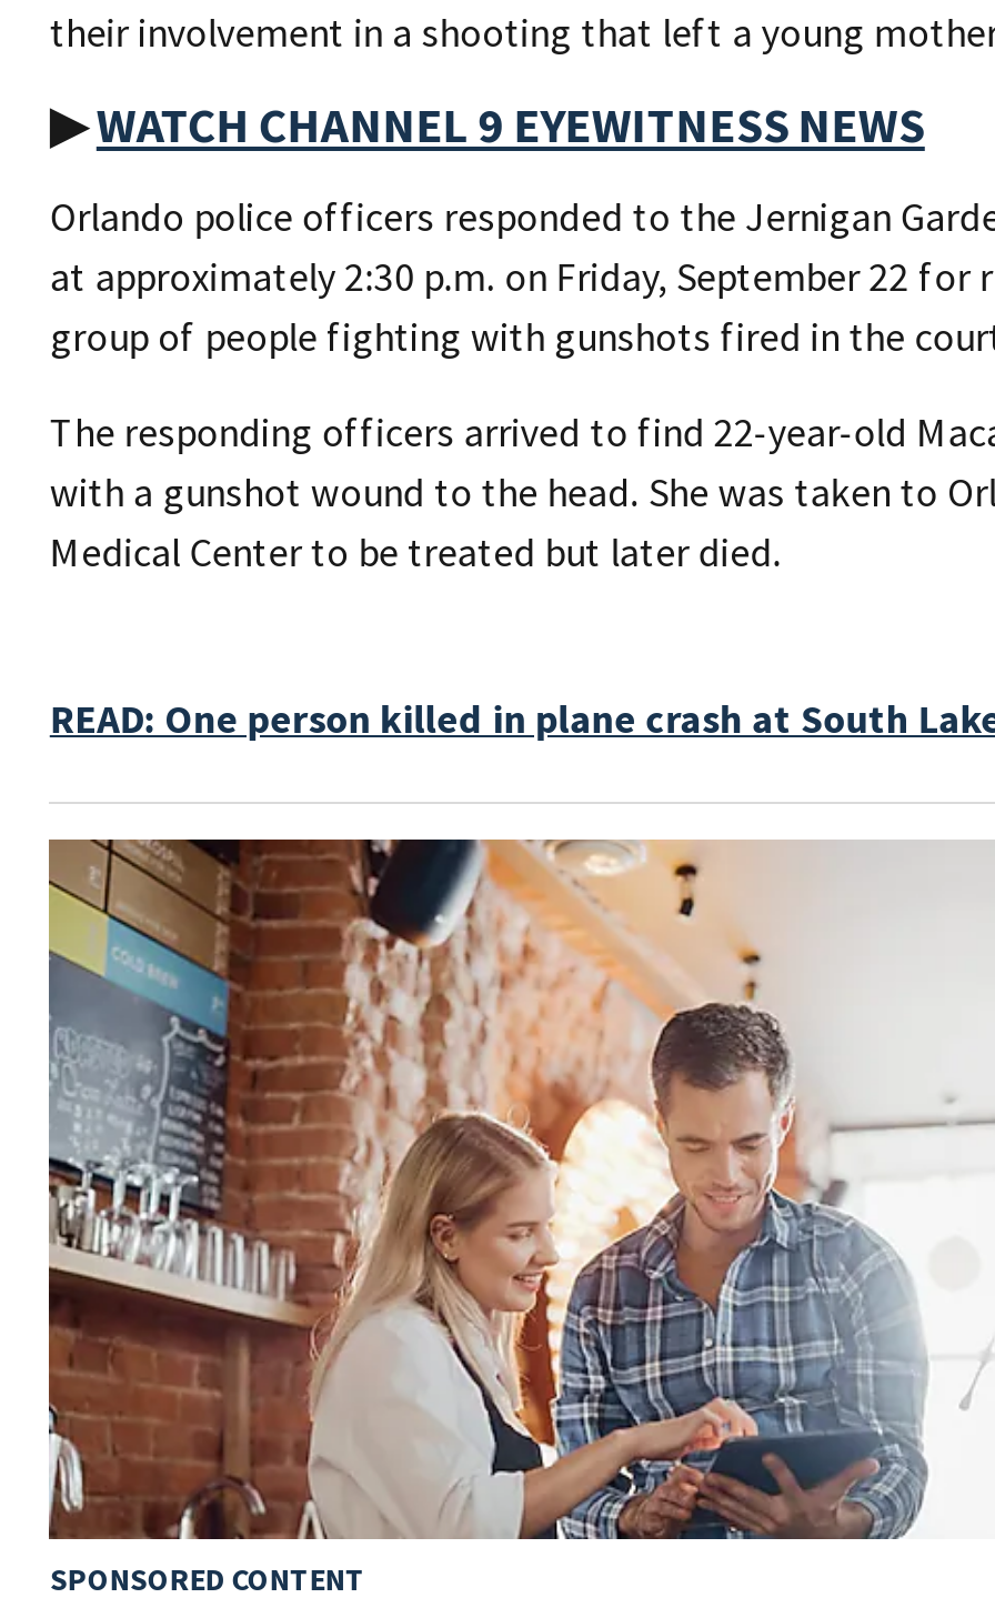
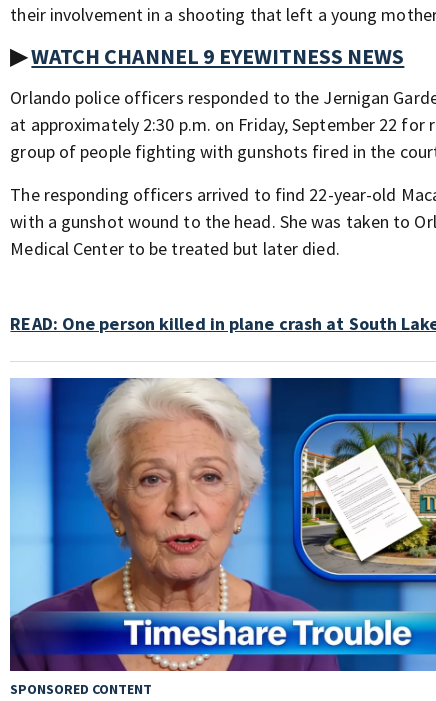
[47,837,988,1541] [image] -> [9,377,433,672] [image]

